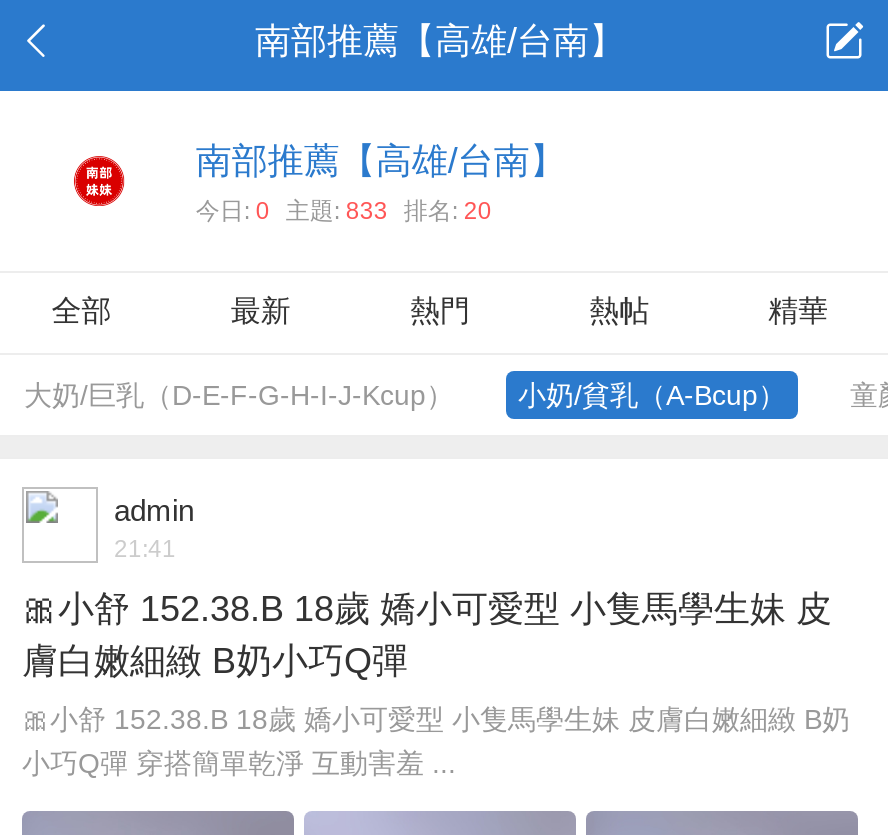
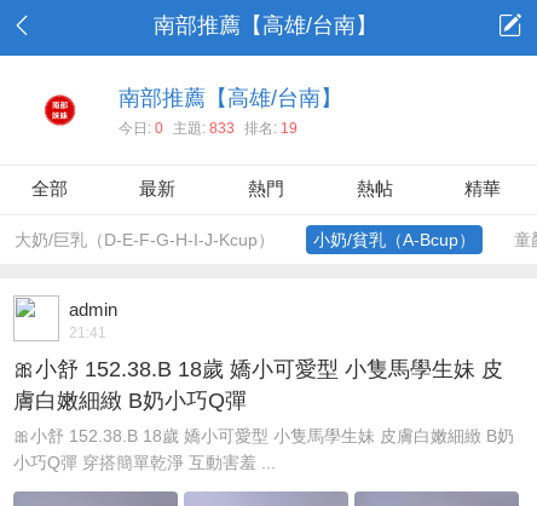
[196,197,492,225] 今日: 0 主題: 833 排名: 20 -> [118,120,297,137] 今日: 0 主題: 833 排名: 19

